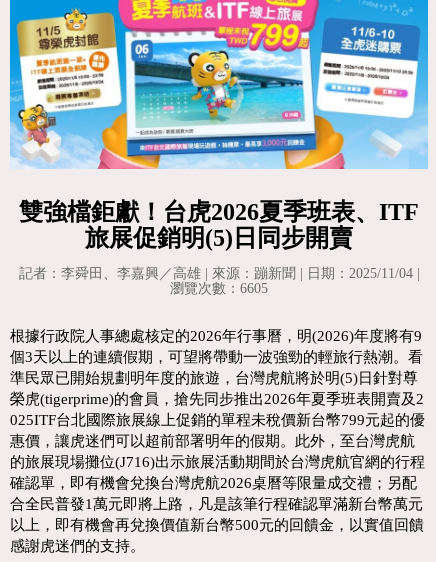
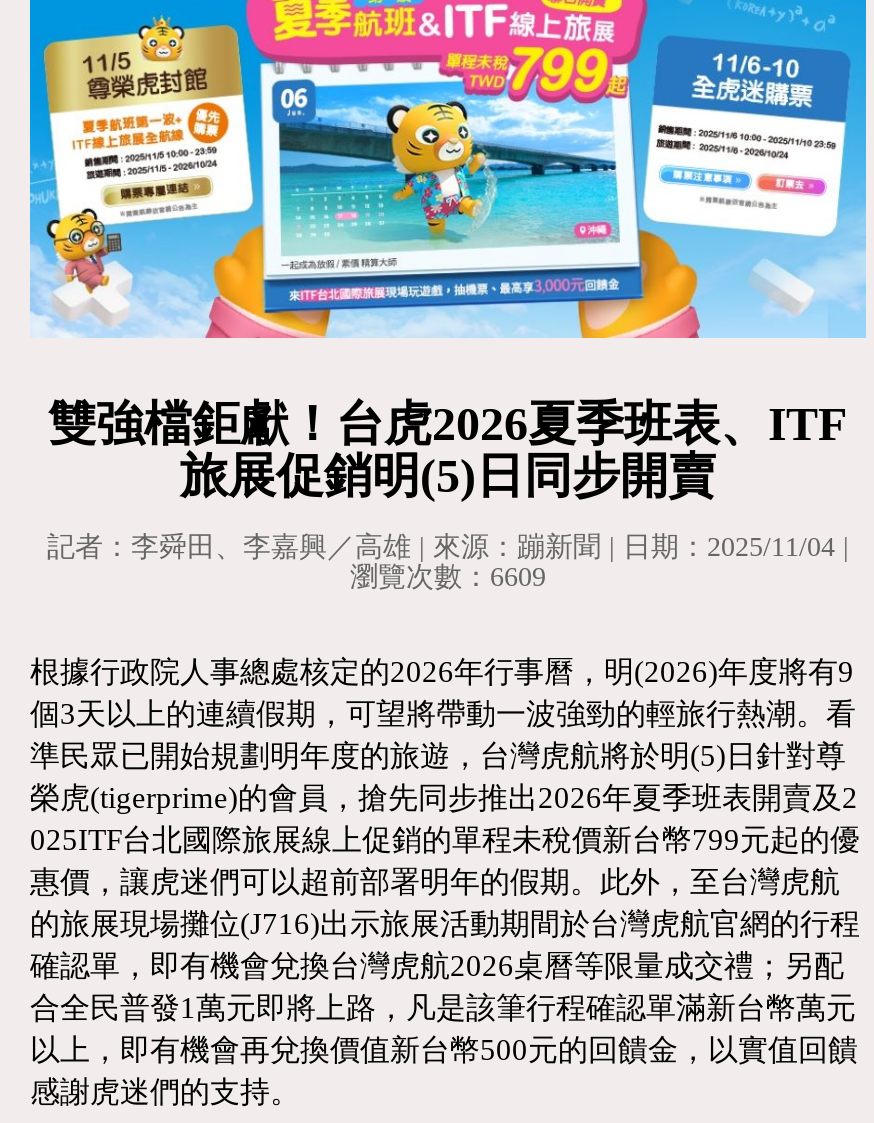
[170,281,268,296] 瀏覽次數：6605 -> [350,561,546,591] 瀏覽次數：6609

